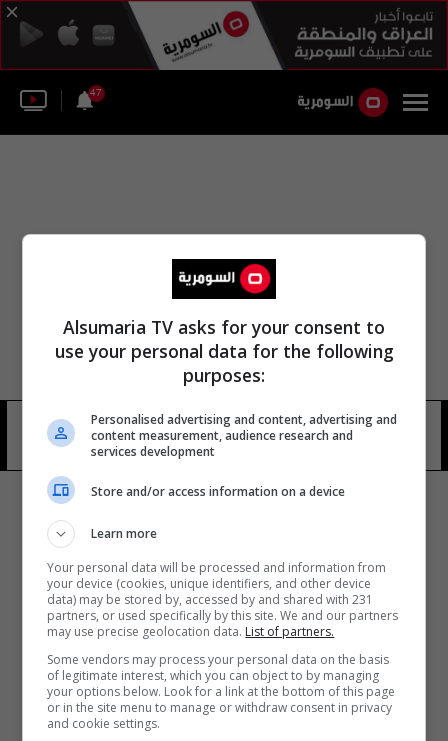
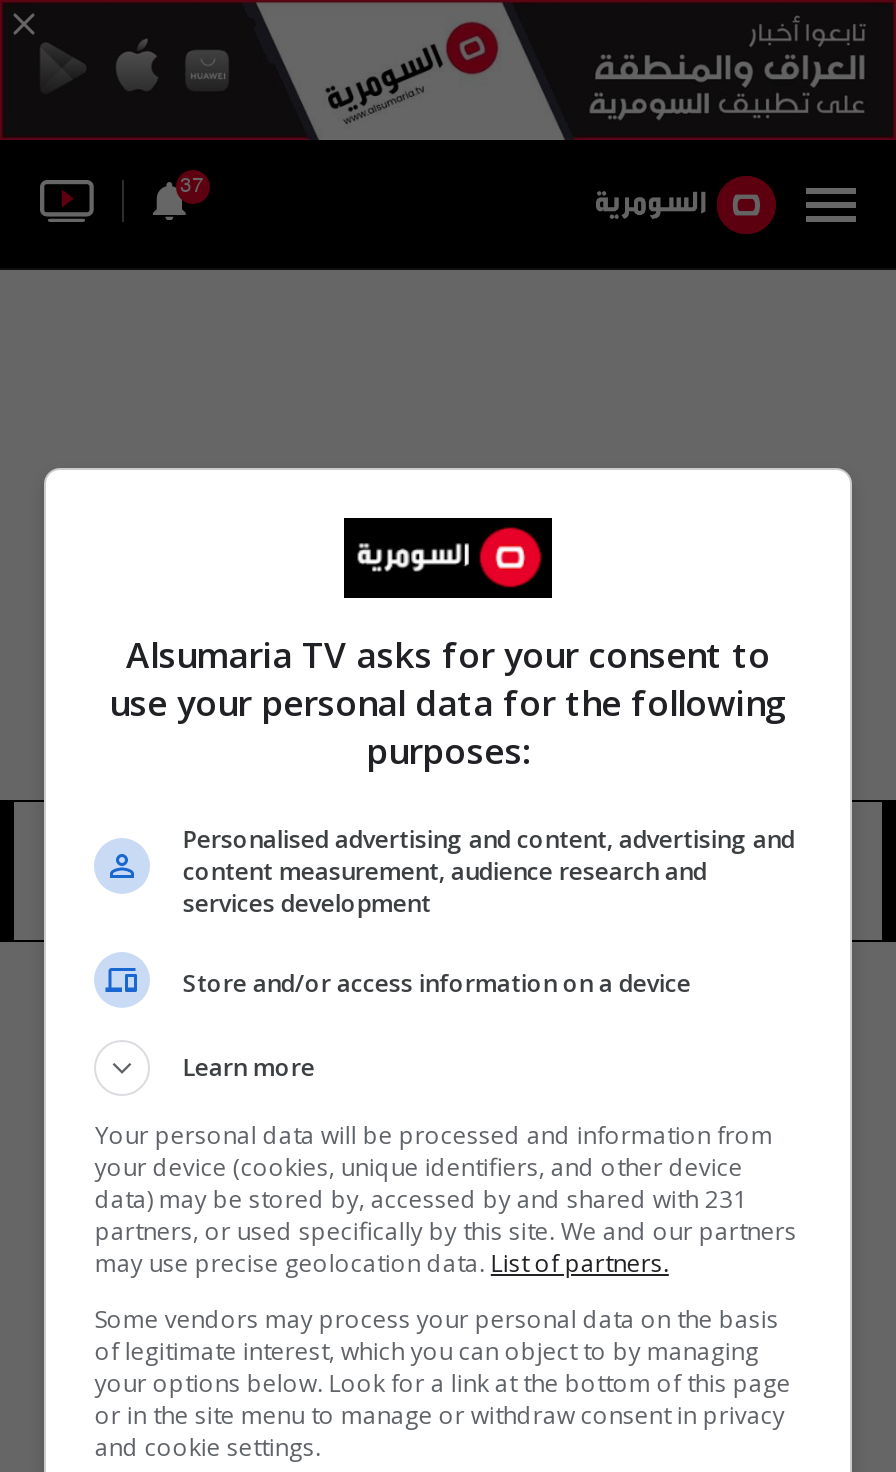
[90,88,102,98] 47 -> [180,176,204,196] 37

